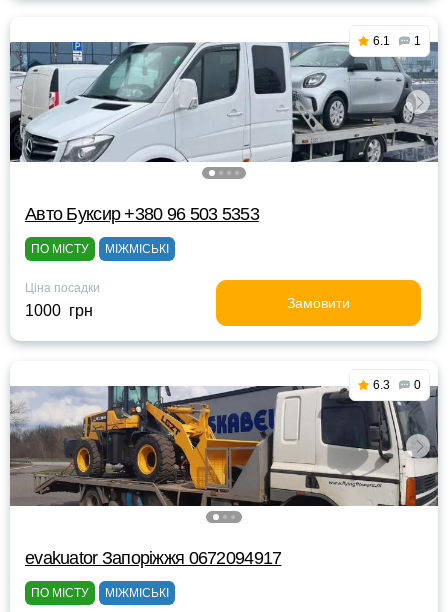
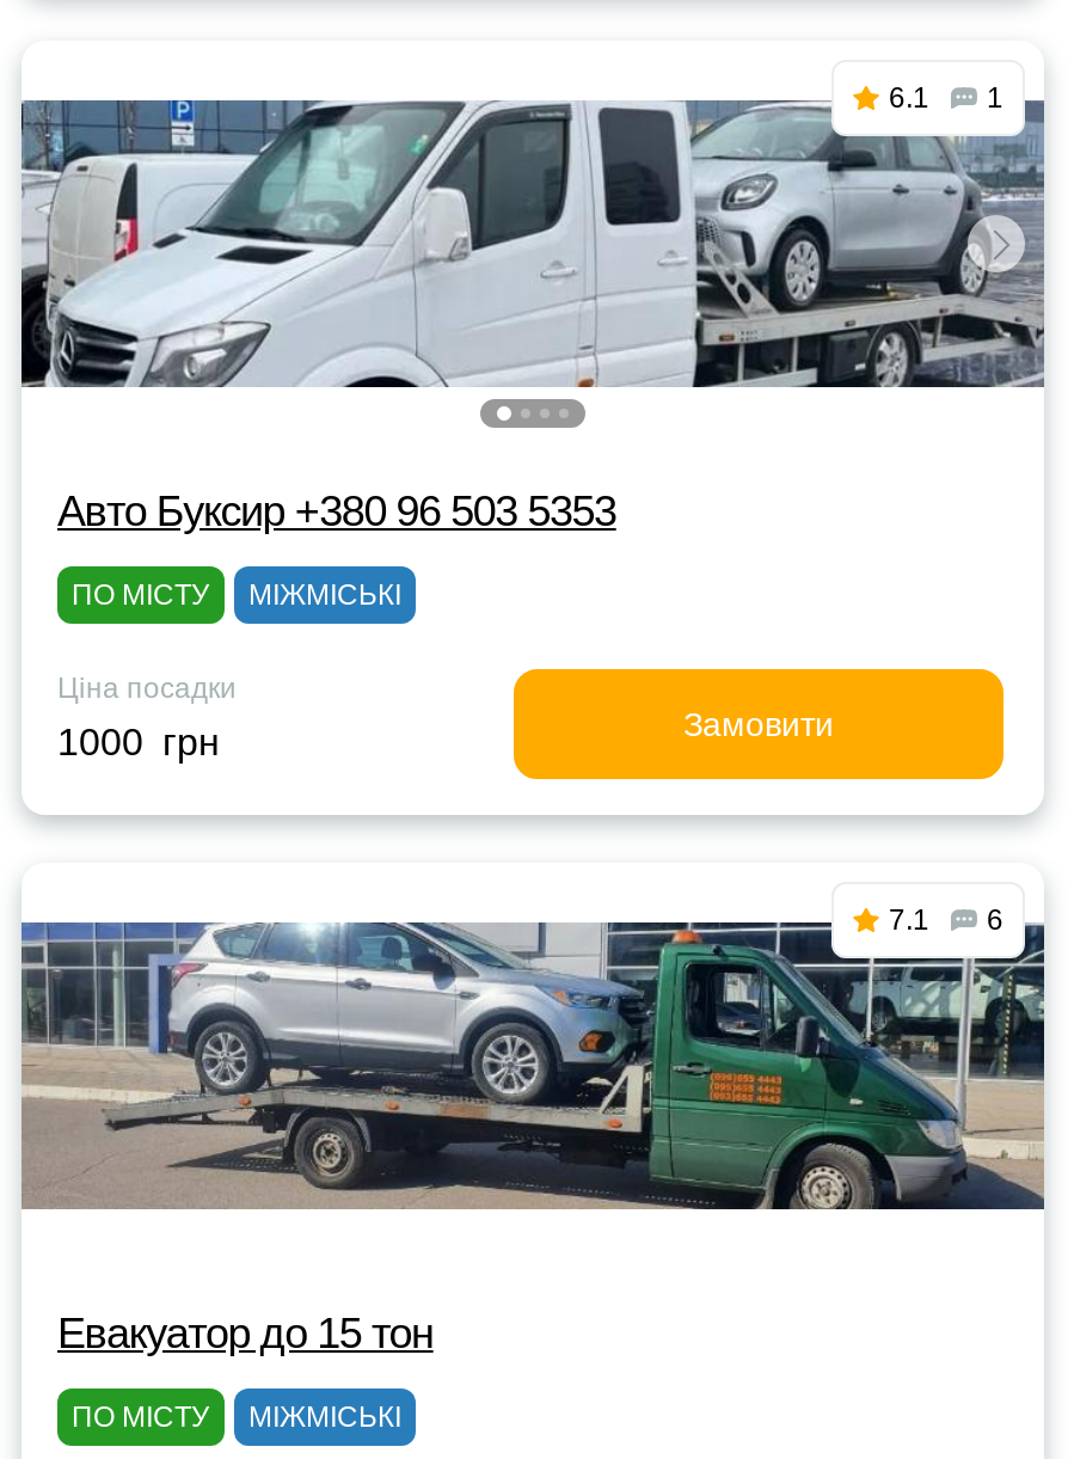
[9,378,438,524] [image] | 6.3 | 0 -> [22,903,1044,1250] [image] | 7.1 | 6
[25,548,281,568] evakuator Запоріжжя 0672094917 -> [57,1310,433,1357] Евакуатор до 15 тон

